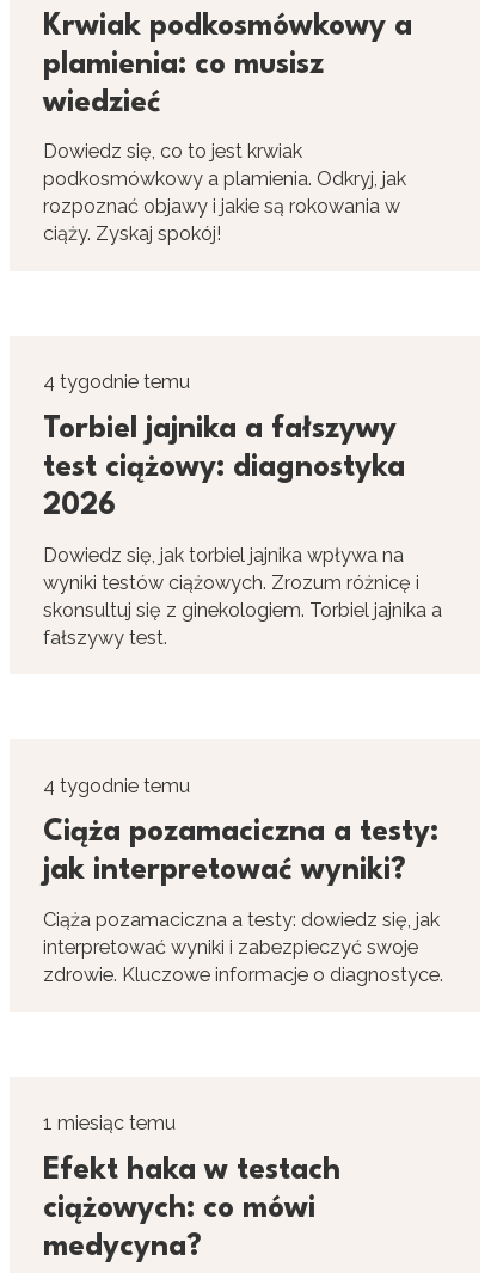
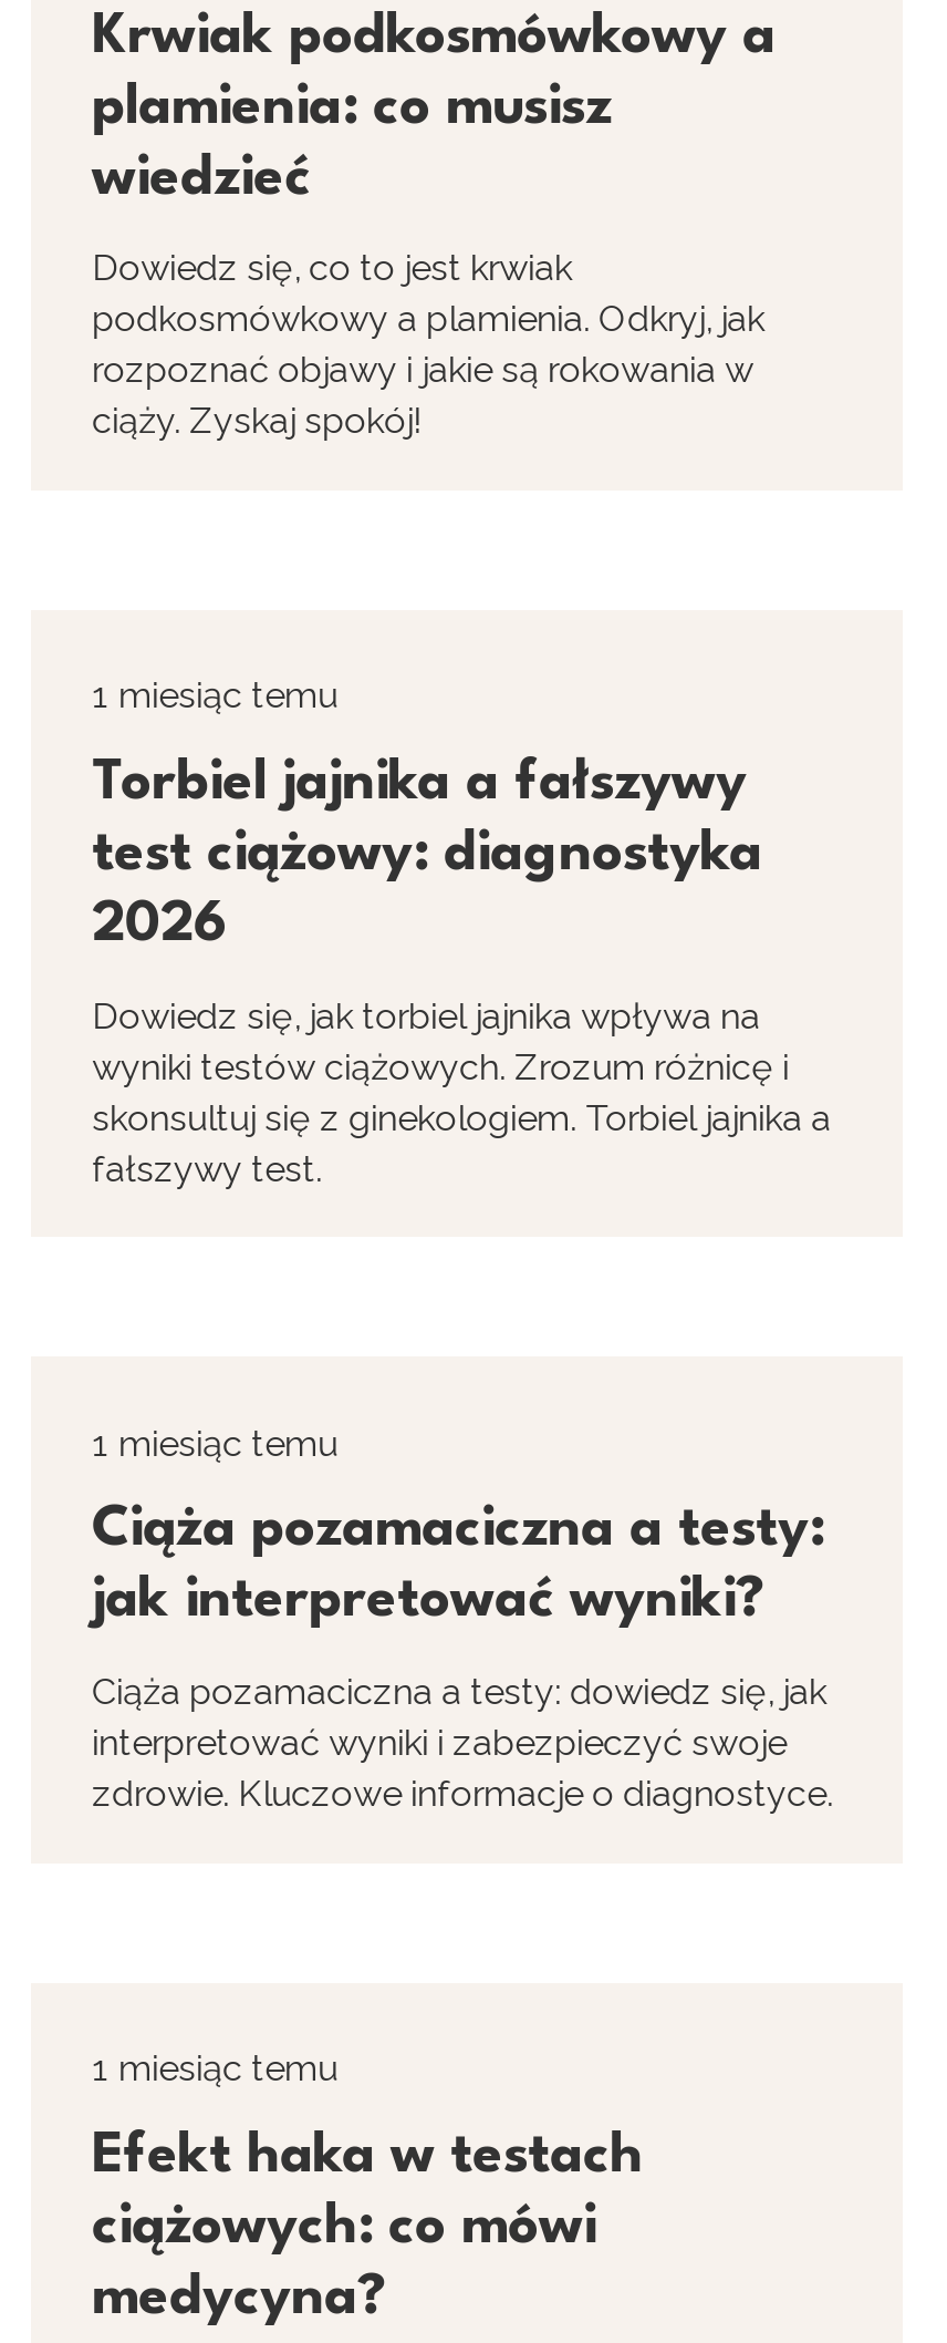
[43,371,189,394] 4 tygodnie temu -> [92,675,338,717] 1 miesiąc temu
[43,774,189,797] 4 tygodnie temu -> [92,1422,338,1464] 1 miesiąc temu

